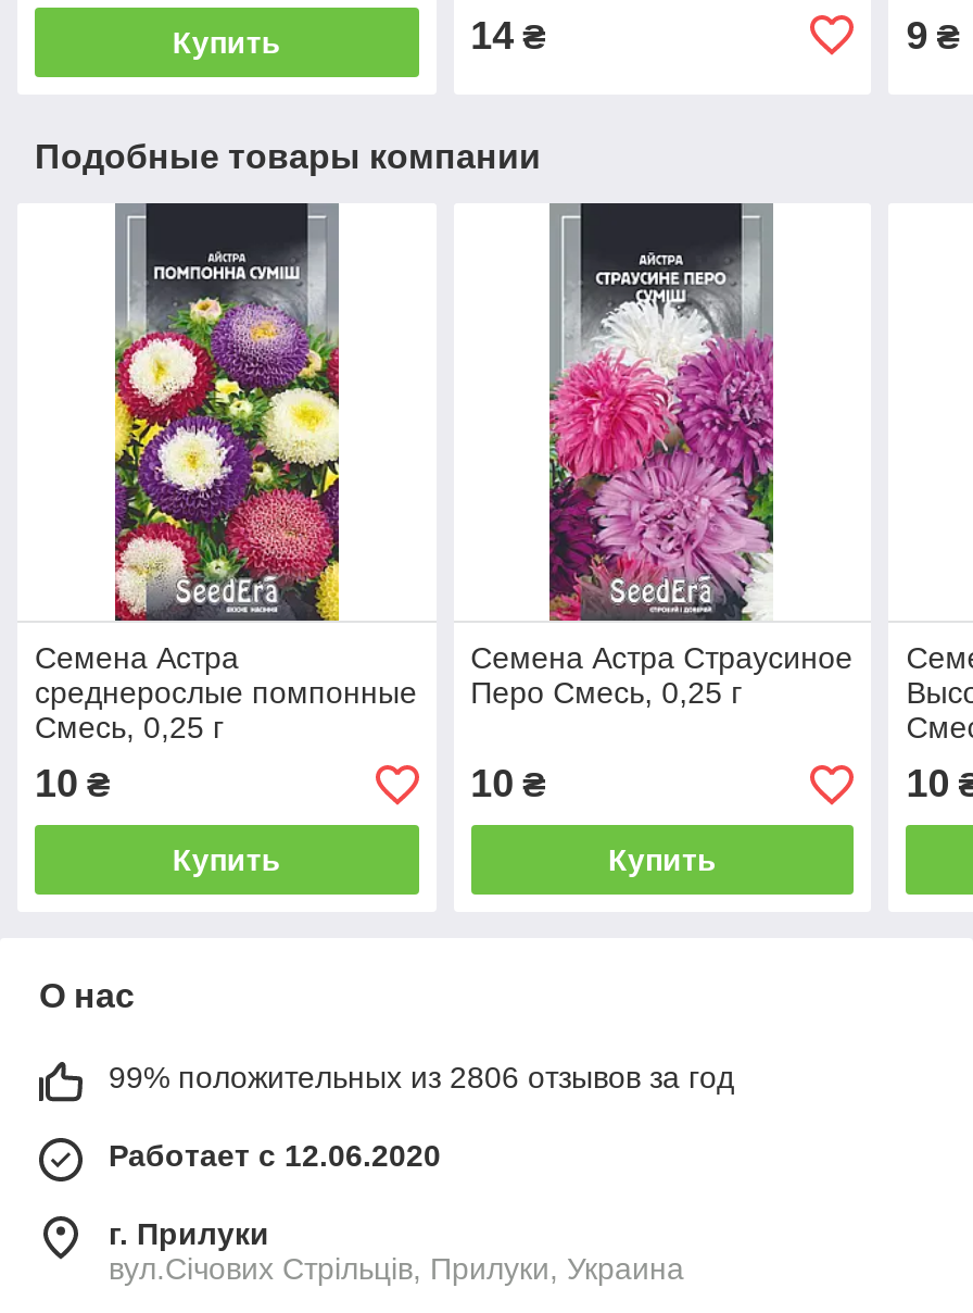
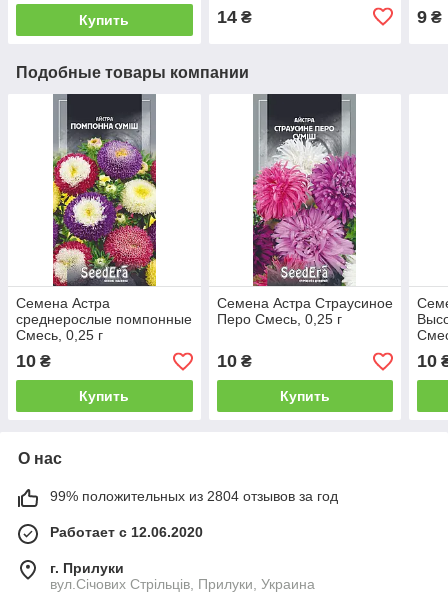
[109,1061,734,1096] 99% положительных из 2806 отзывов за год -> [50,488,338,504] 99% положительных из 2804 отзывов за год

